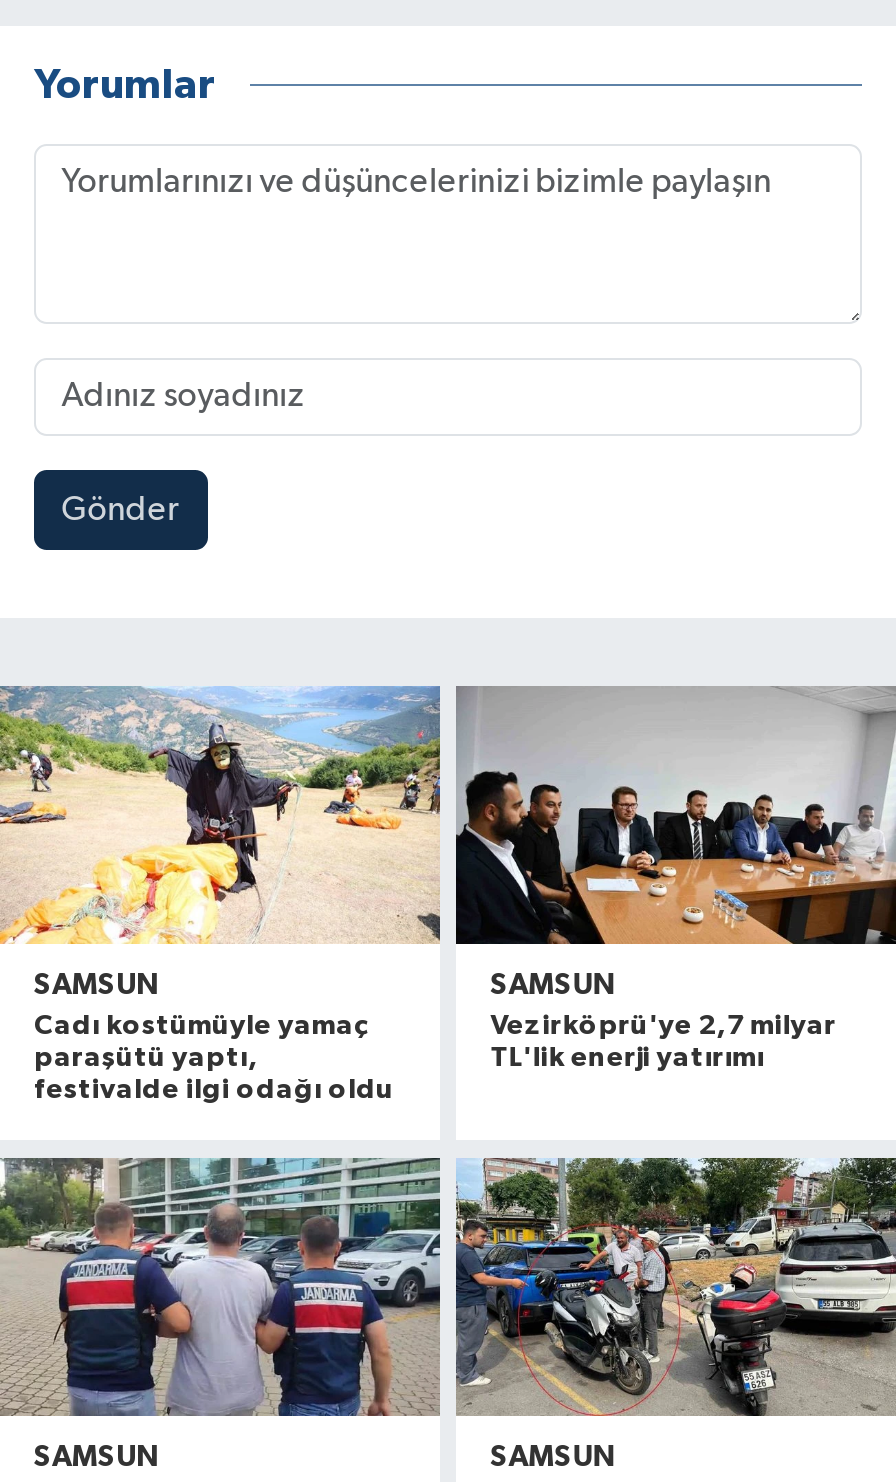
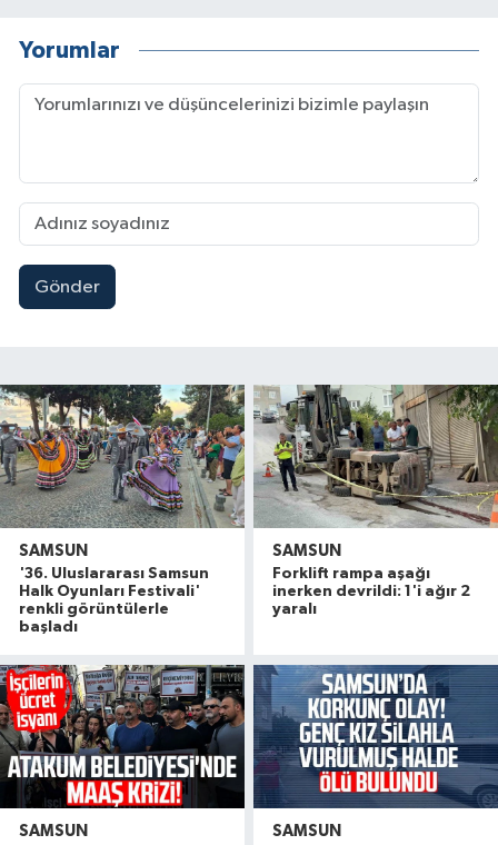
[6,686,440,1105] [image] | Cadı kostümüyle yamaç | paraşütü yaptı, | festivalde ilgi odağı oldu -> [3,384,246,635] [image] | '36. Uluslararası Samsun | Halk Oyunları Festivali' | renkli görüntülerle | başladı
[454,686,890,1073] [image] | Vezirköprü'ye 2,7 milyar | TL'lik enerji yatırımı -> [253,385,495,617] [image] | Forklift rampa aşağı | inerken devrildi: 1'i ağır 2 | yaralı
[6,1156,440,1418] [image] -> [3,664,245,809] [image]
[456,1156,890,1418] [image] -> [253,664,495,809] [image]

